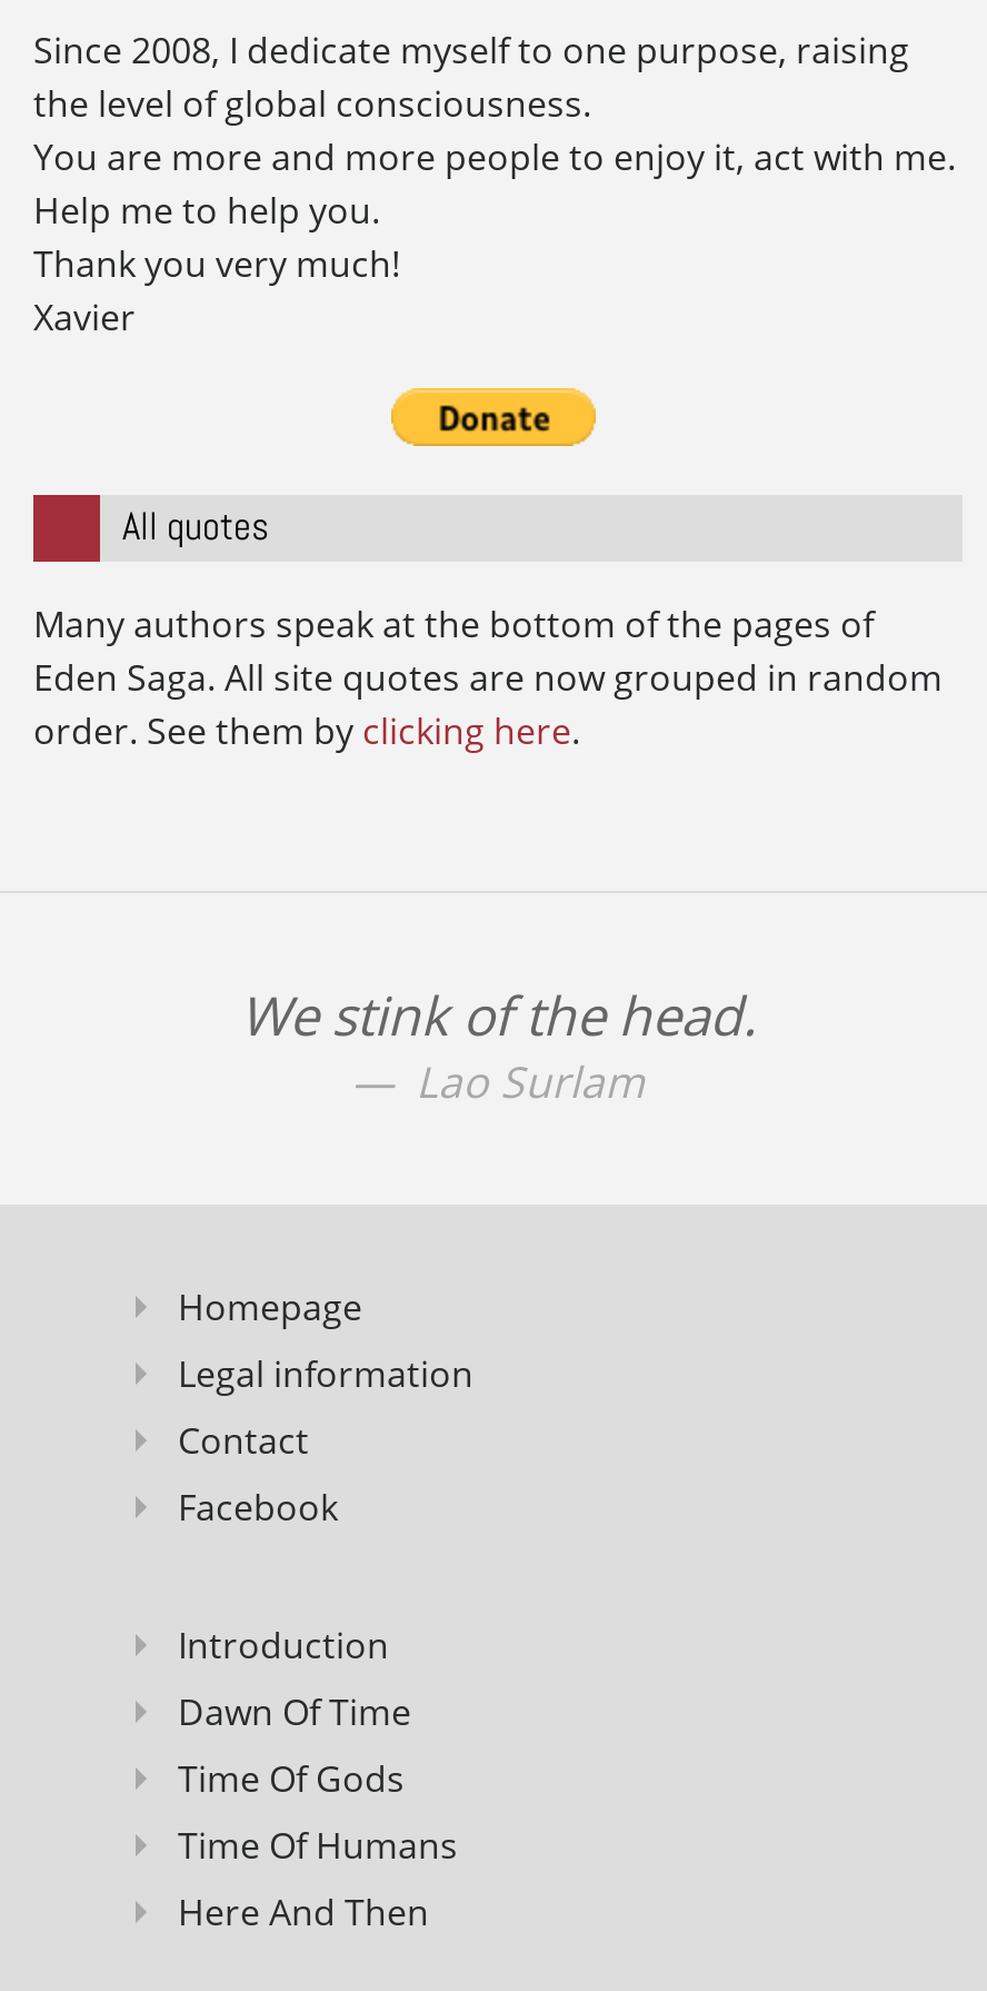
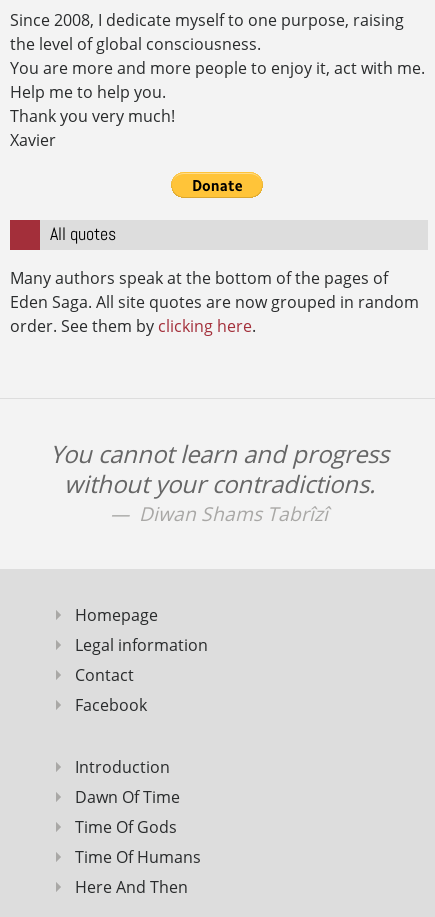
[240,978,756,1112] We stink of the head. | Lao Surlam -> [49,437,388,527] You cannot learn and progress | without your contradictions. | Diwan Shams Tabrîzî

